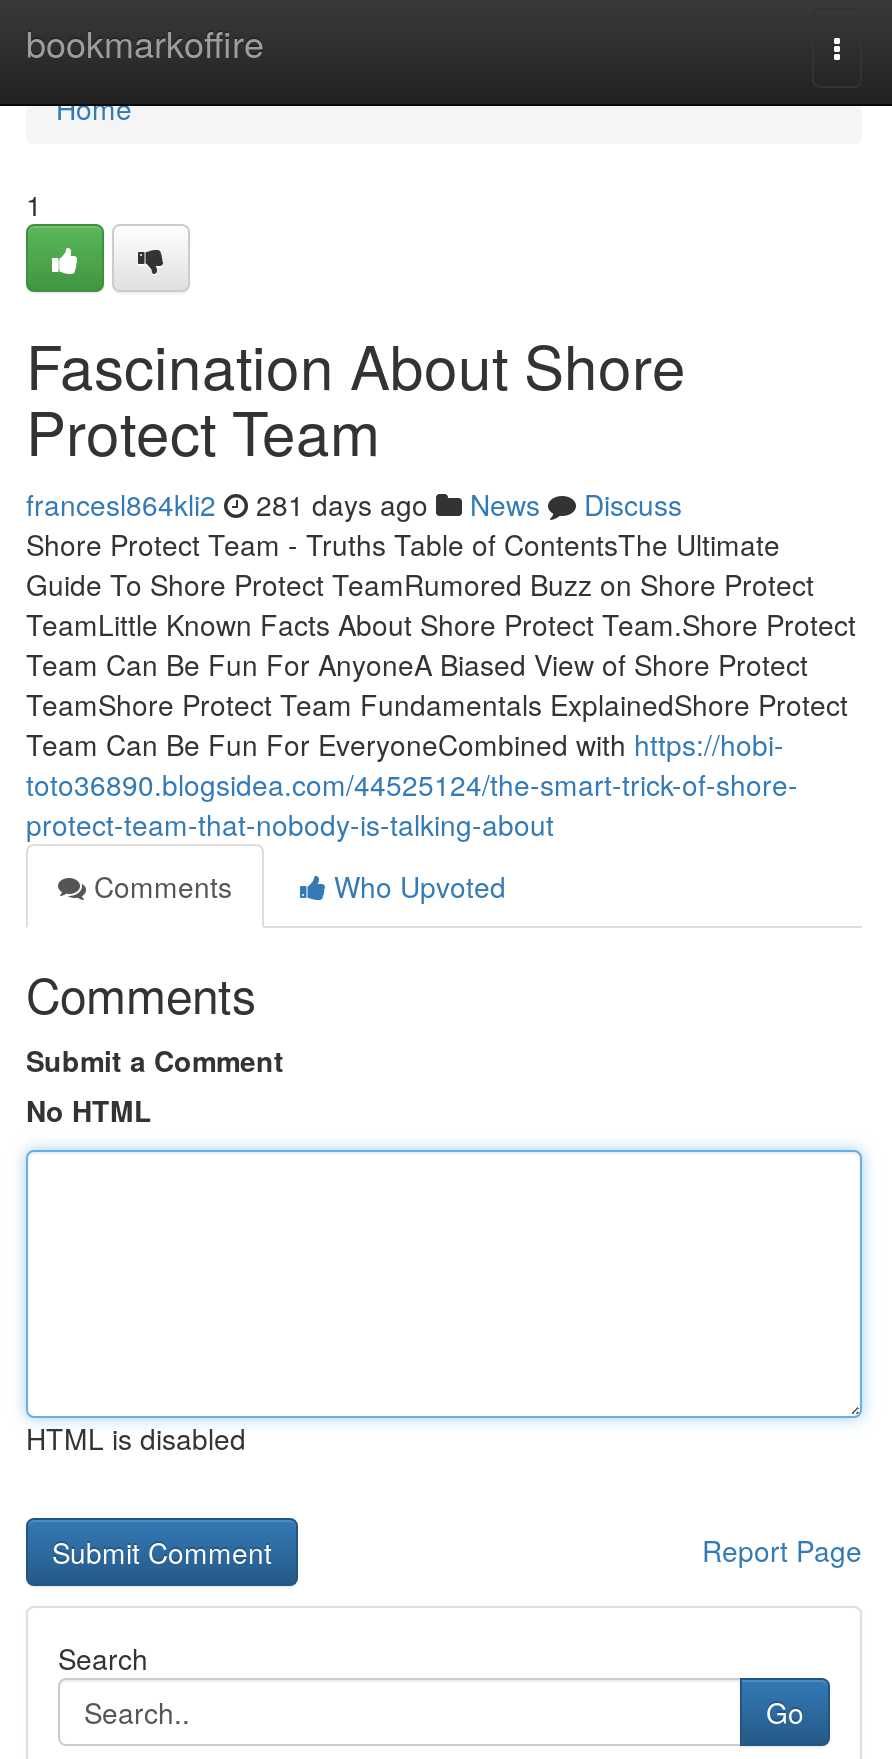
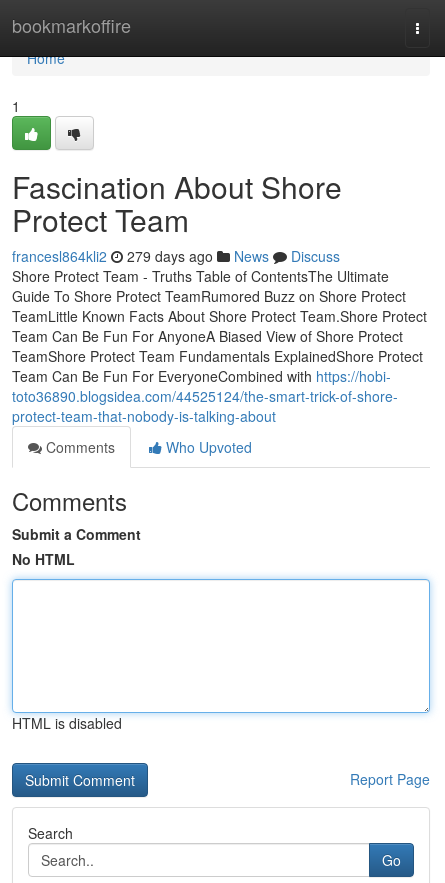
[26,484,682,524] francesl864kli2 281 days ago News Discuss -> [12,246,340,266] francesl864kli2 279 days ago News Discuss

